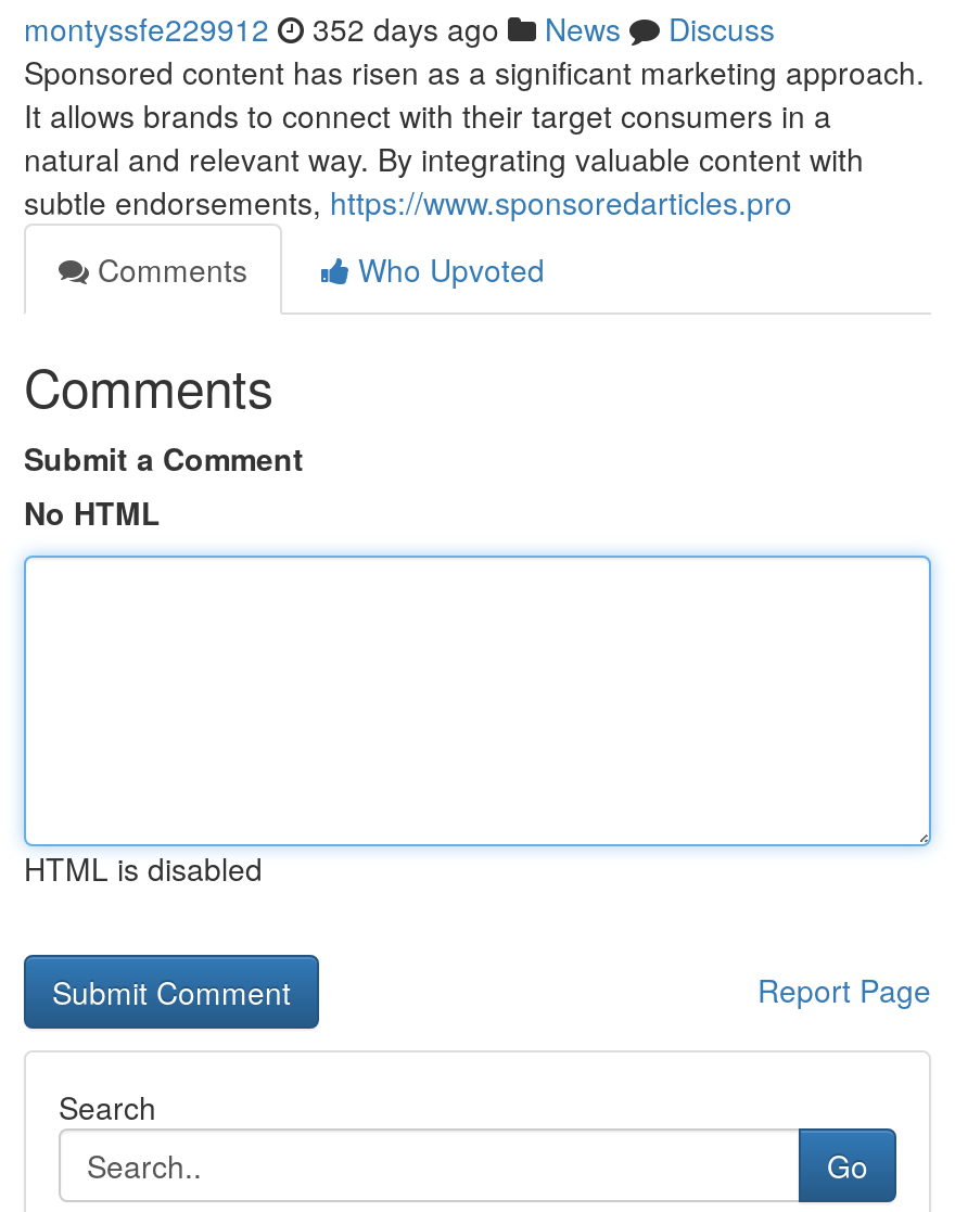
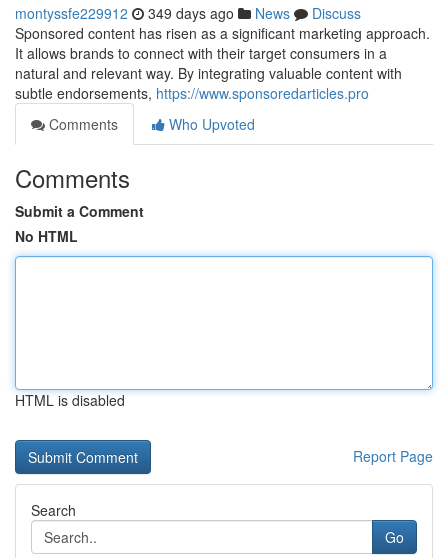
[24,7,775,50] montyssfe229912 352 days ago News Discuss -> [15,3,361,23] montyssfe229912 349 days ago News Discuss

